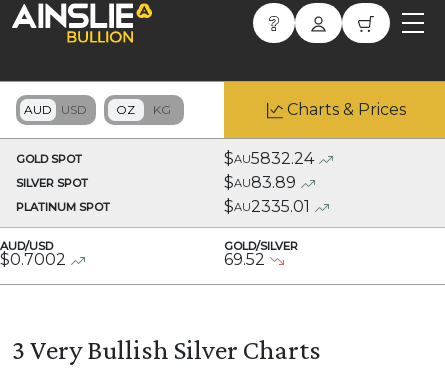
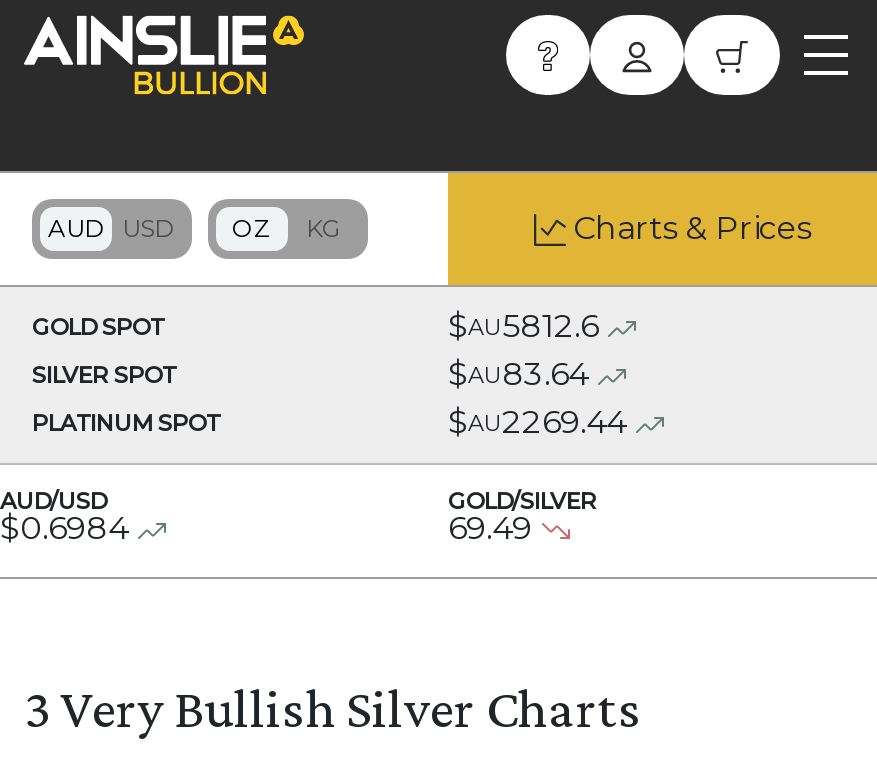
[224,149,314,168] $AU5832.24 -> [448,307,598,345] $AU5812.6
[224,173,296,192] $AU83.89 -> [448,355,588,393] $AU83.64
[224,197,310,216] $AU2335.01 -> [448,403,626,441] $AU2269.44
[0,250,66,269] $0.7002 -> [0,509,128,547] $0.6984
[224,250,265,269] 69.52 -> [448,509,532,547] 69.49

